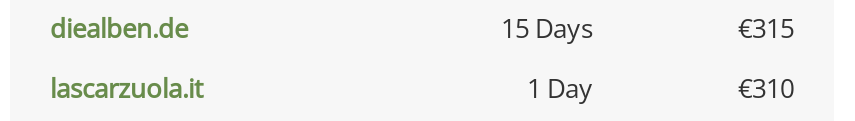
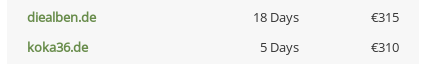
[501,10,593,46] 15 Days -> [252,8,298,26] 18 Days
[50,70,593,106] lascarzuola.it | 1 Day -> [27,38,298,56] koka36.de | 5 Days

